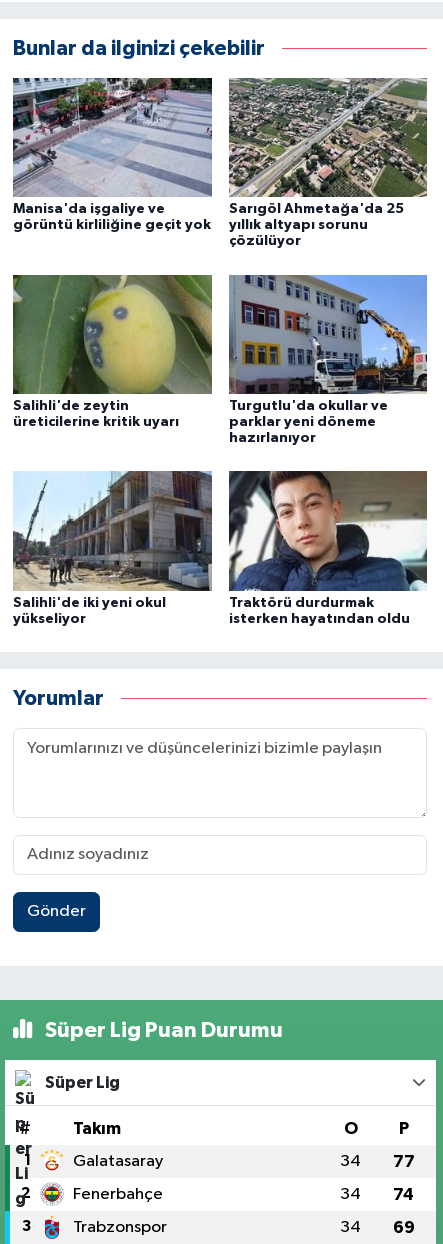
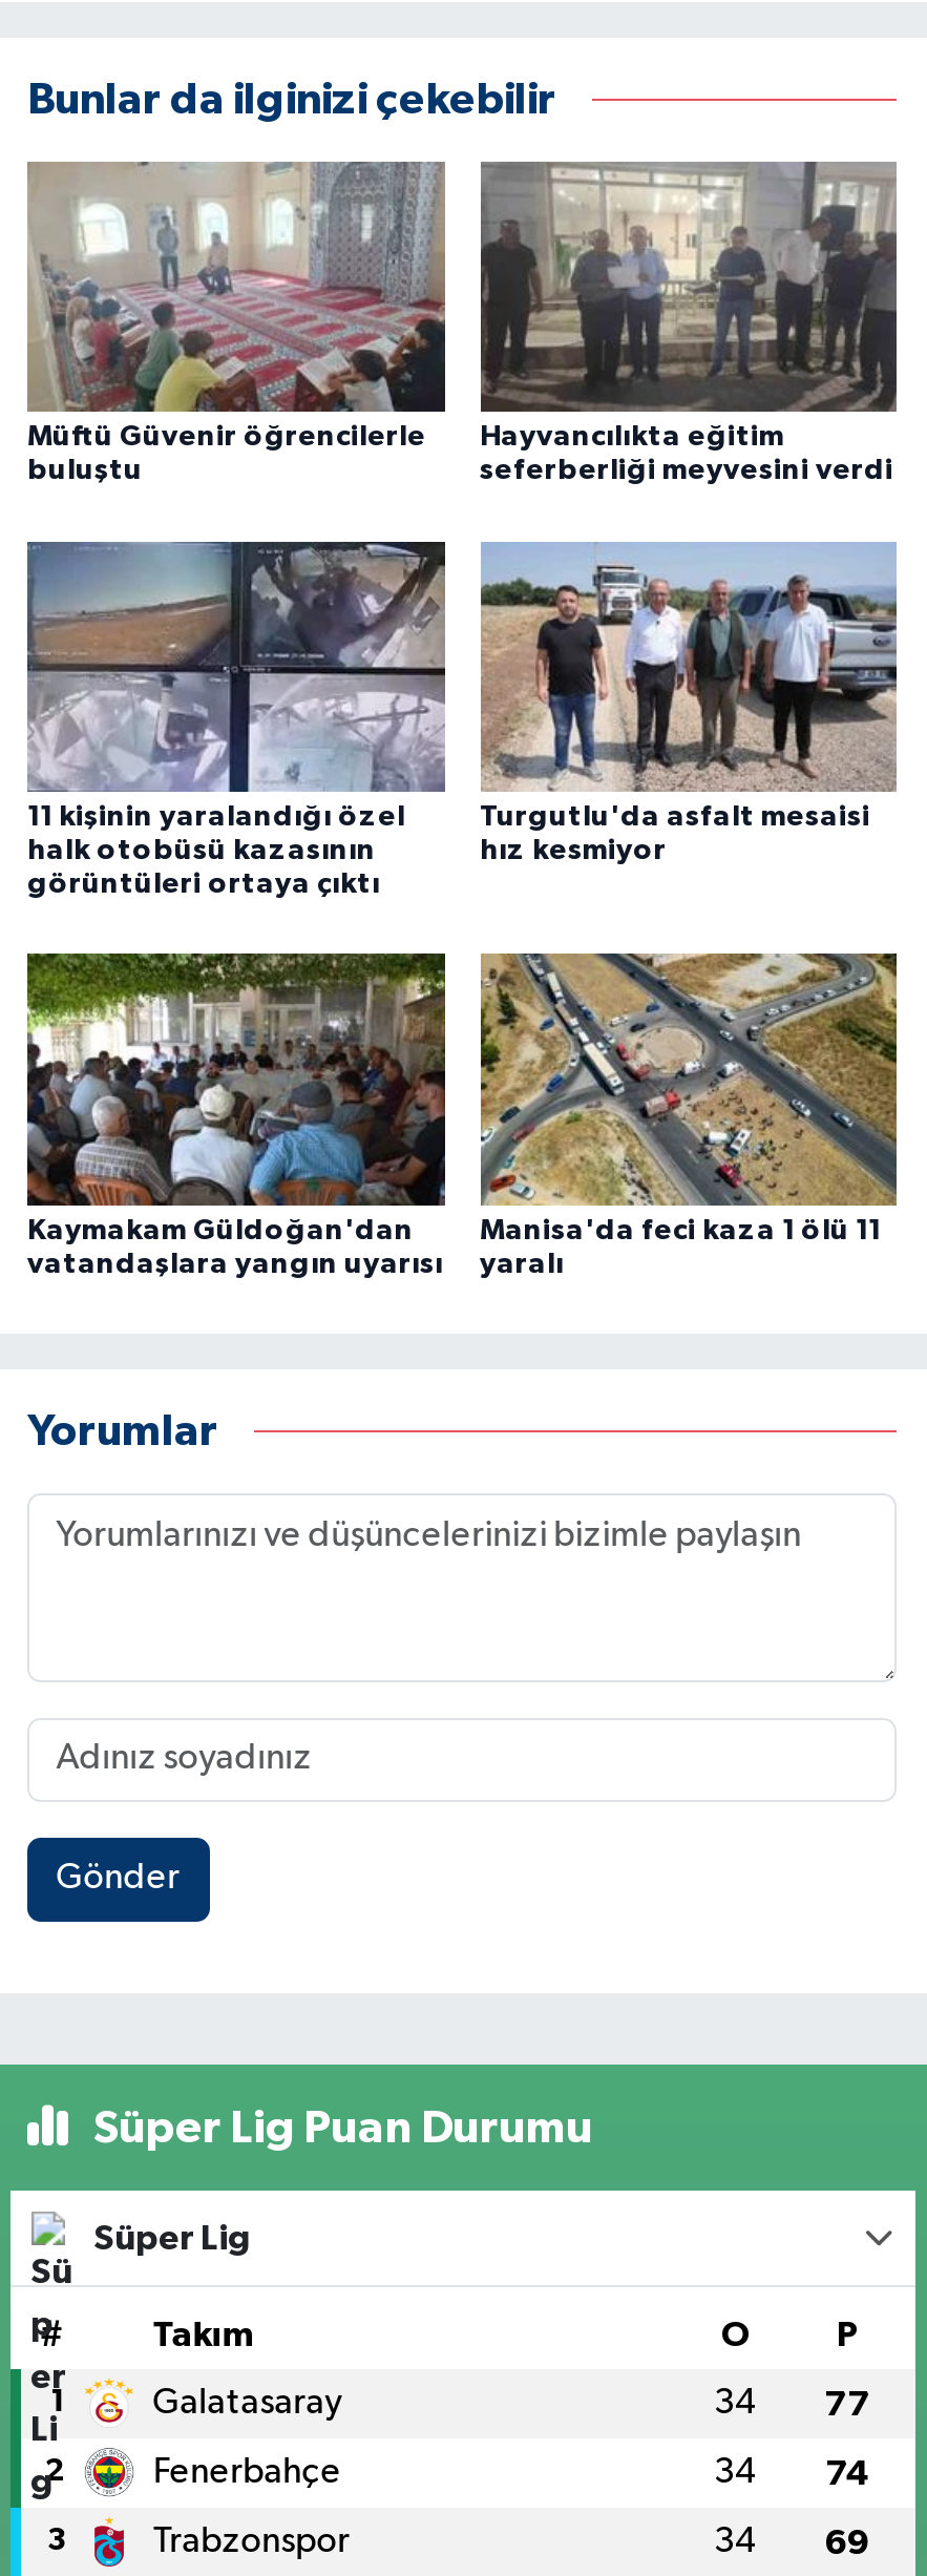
[12,77,213,232] [image] | Manisa'da işgaliye ve | görüntü kirliliğine geçit yok -> [27,160,447,485] [image] | Müftü Güvenir öğrencilerle | buluştu
[228,78,427,248] [image] | Sarıgöl Ahmetağa'da 25 | yıllık altyapı sorunu | çözülüyor -> [480,162,897,485] [image] | Hayvancılıkta eğitim | seferberliği meyvesini verdi
[13,274,213,429] [image] | Salihli'de zeytin | üreticilerine kritik uyarı -> [27,540,447,899] [image] | 11 kişinin yaralandığı özel | halk otobüsü kazasının | görüntüleri ortaya çıktı
[228,275,427,445] [image] | Turgutlu'da okullar ve | parklar yeni döneme | hazırlanıyor -> [479,542,899,865] [image] | Turgutlu'da asfalt mesaisi | hız kesmiyor
[13,471,213,626] [image] | Salihli'de iki yeni okul | yükseliyor -> [25,951,447,1279] [image] | Kaymakam Güldoğan'dan | vatandaşlara yangın uyarısı
[228,470,427,626] [image] | Traktörü durdurmak | isterken hayatından oldu -> [479,951,899,1279] [image] | Manisa'da feci kaza 1 ölü 11 | yaralı

